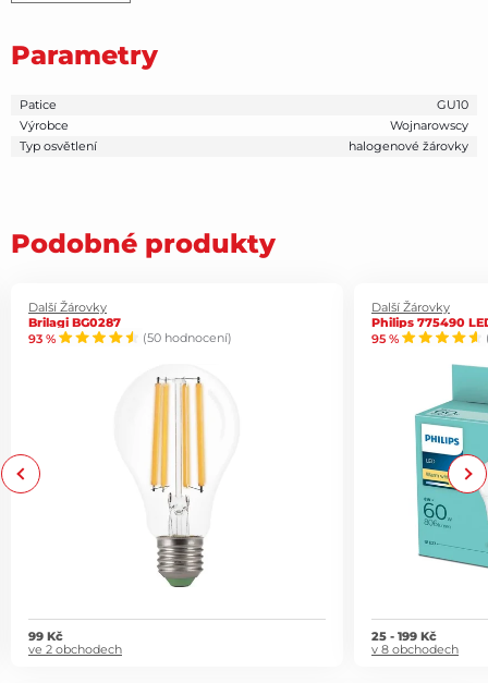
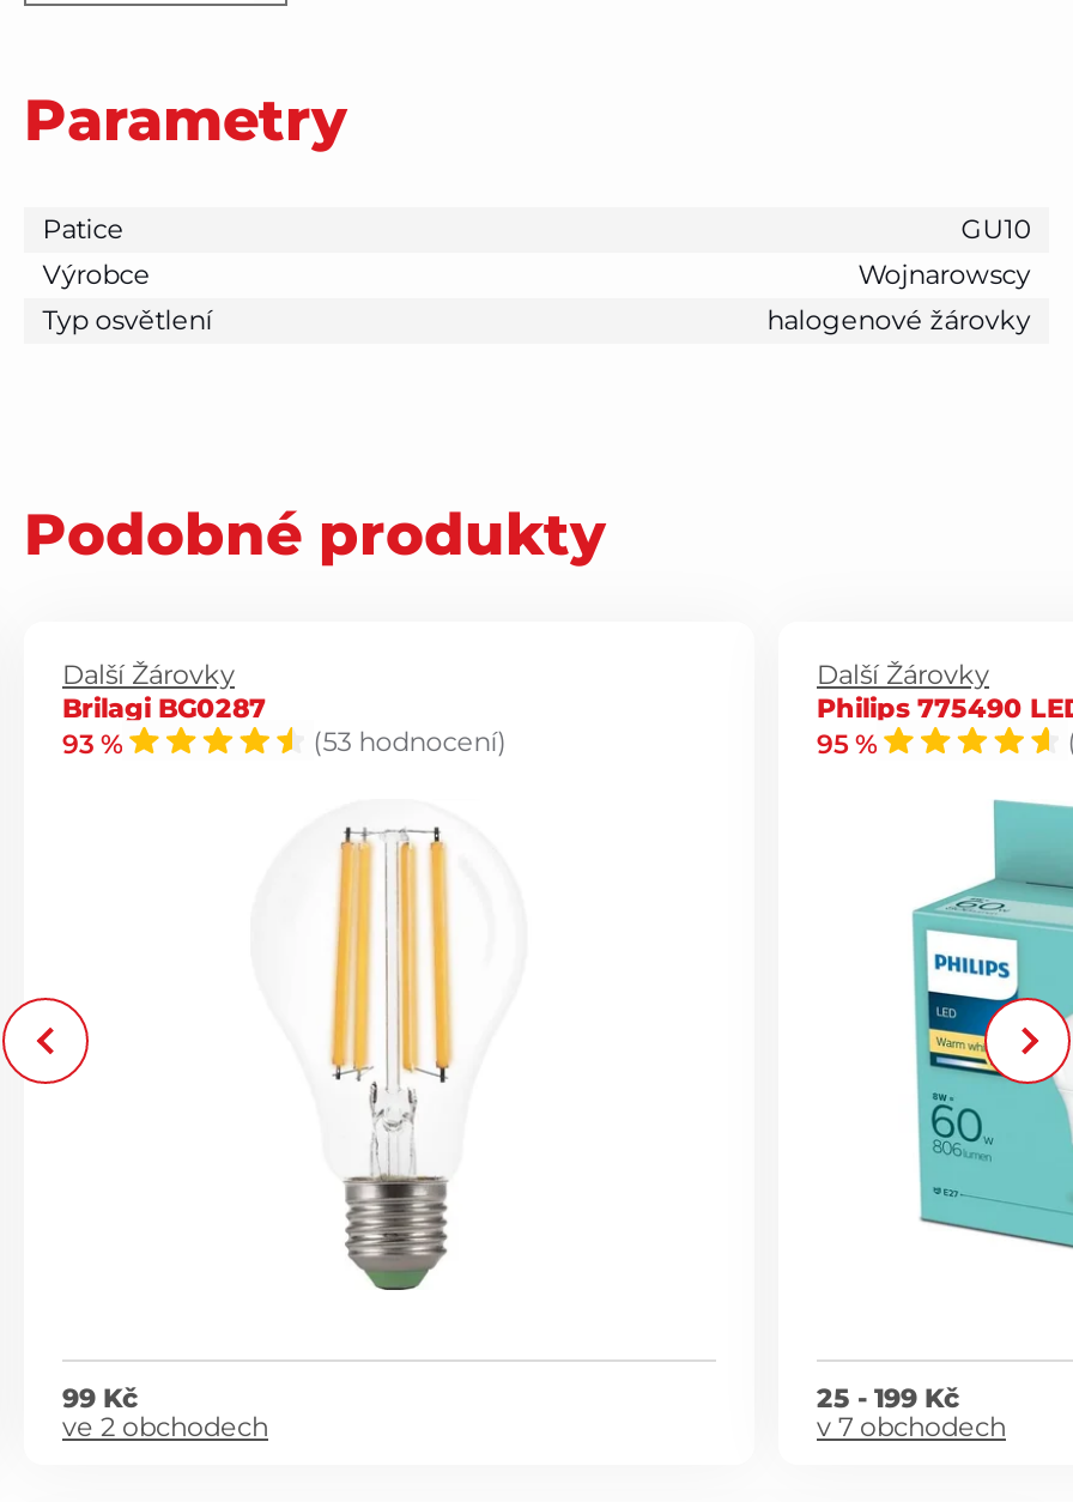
[142,330,232,345] (50 hodnocení) -> [313,723,507,757] (53 hodnocení)
[371,642,459,657] v 8 obchodech -> [817,1410,1006,1444] v 7 obchodech

